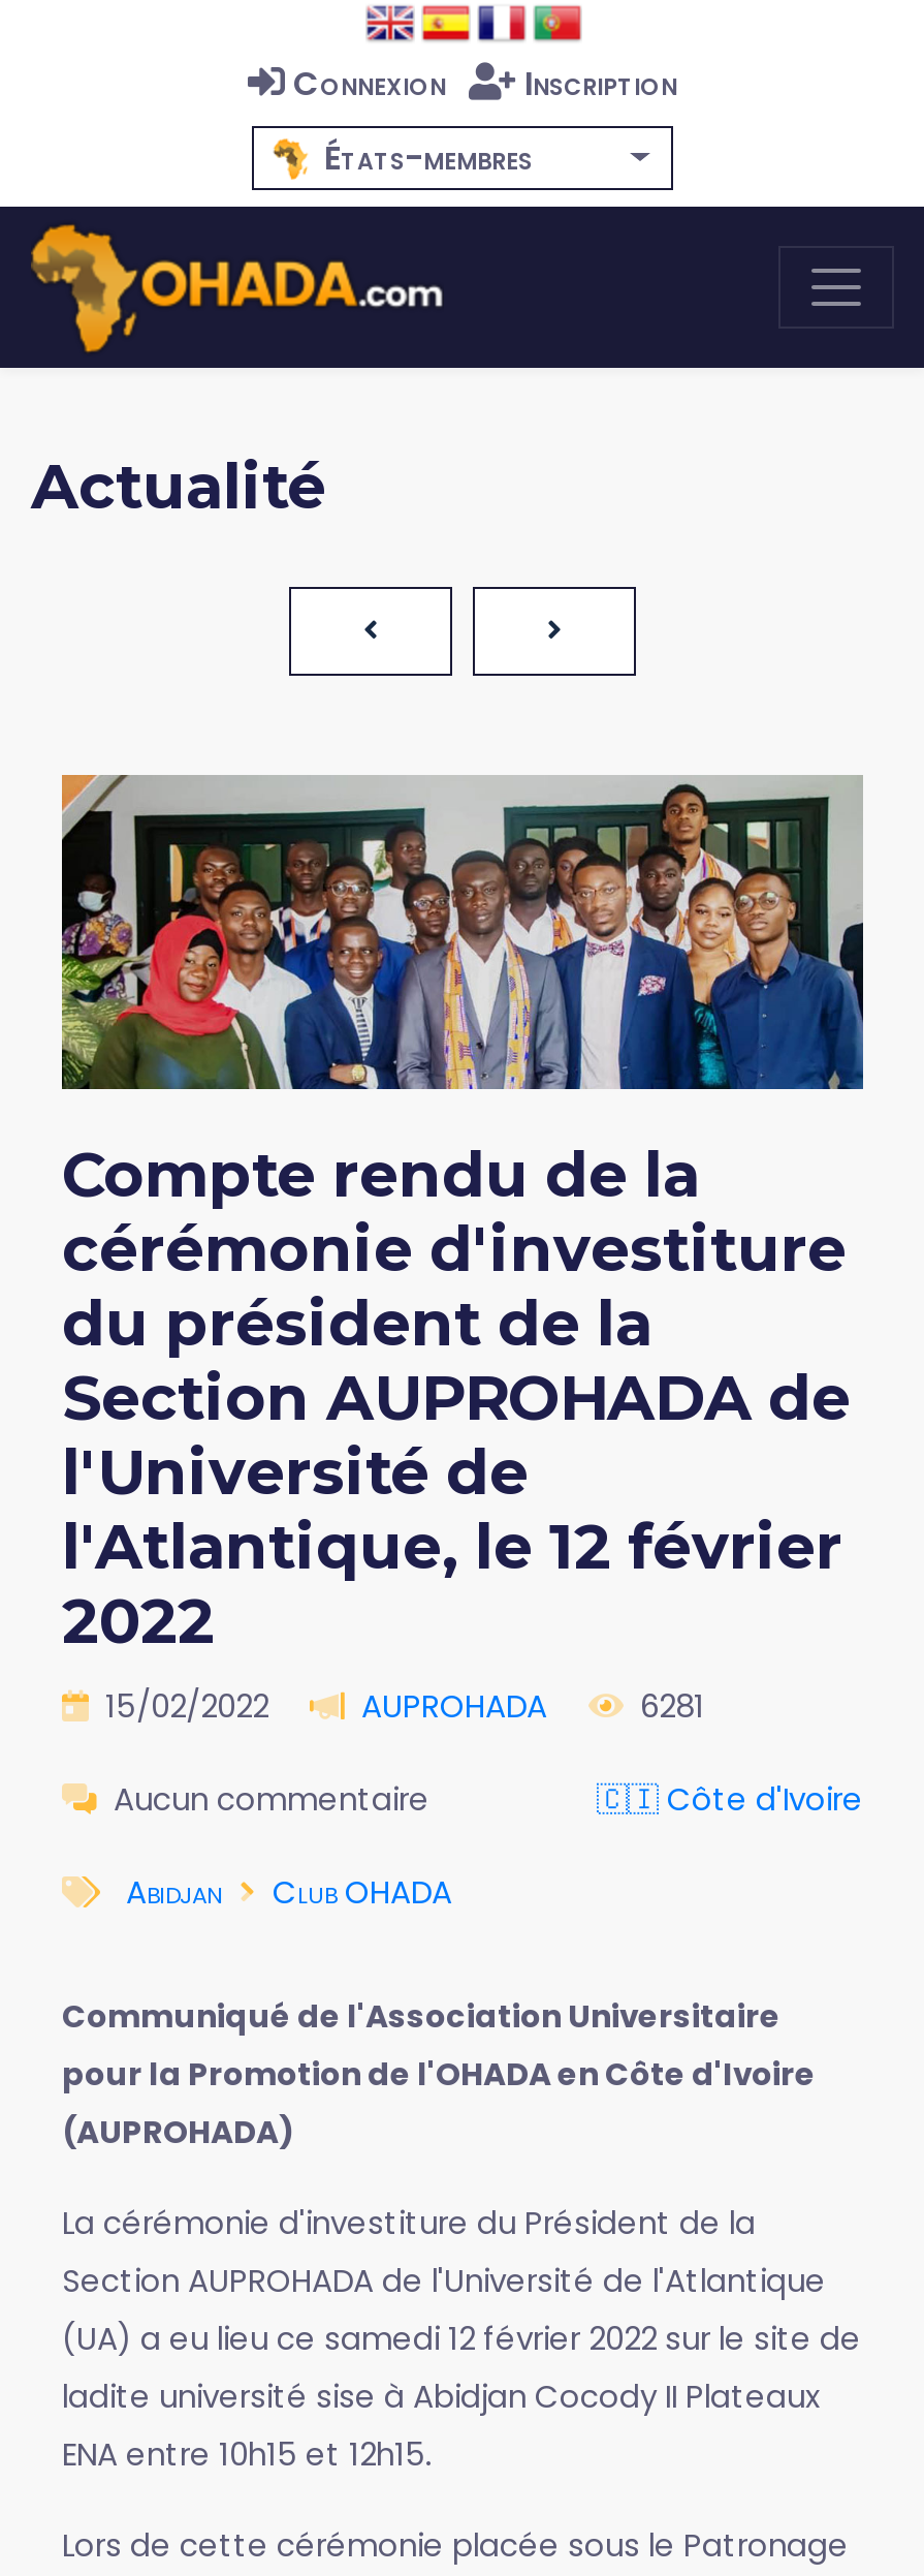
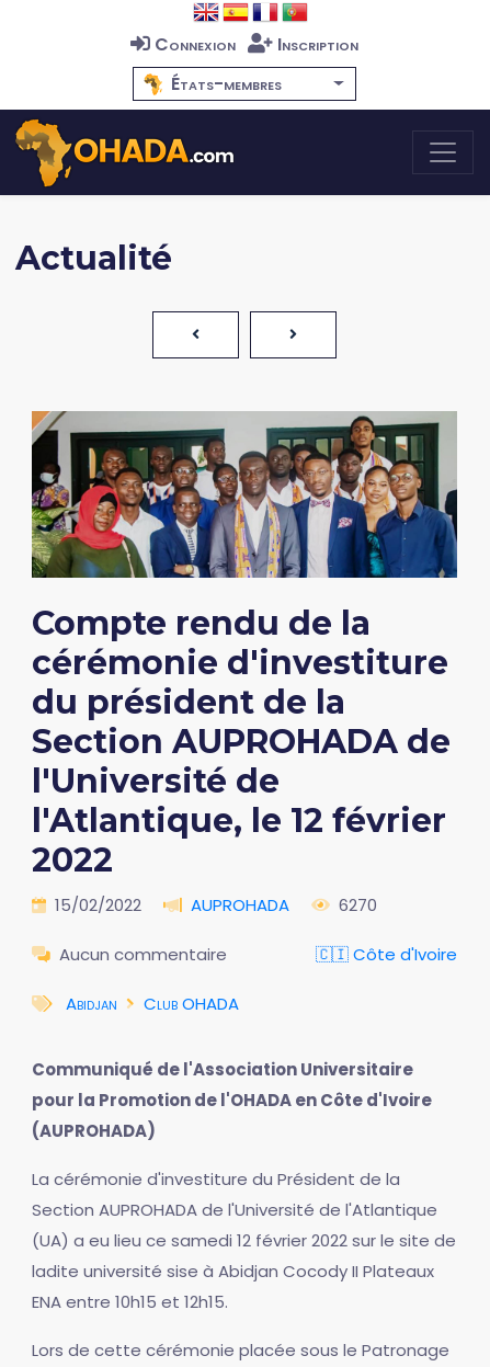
[640,1683,704,1727] 6281 -> [339,893,377,916] 6270

